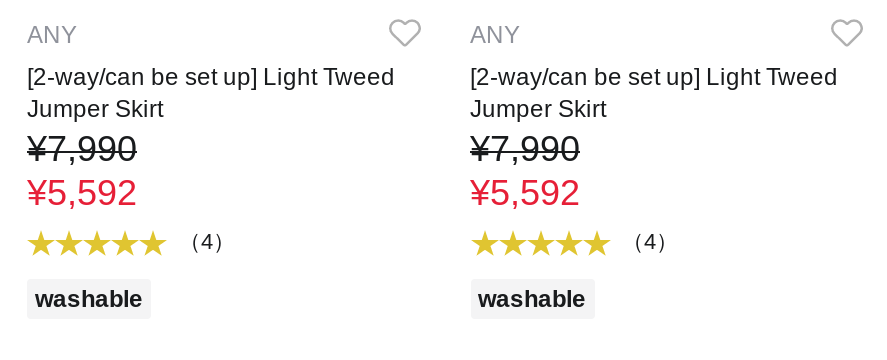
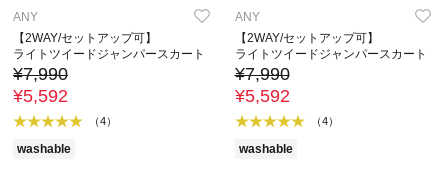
[27,62,395,122] [2-way/can be set up] Light Tweed | Jumper Skirt -> [13,31,205,61] 【2WAY/セットアップ可】 | ライトツイードジャンパースカート
[470,62,838,122] [2-way/can be set up] Light Tweed | Jumper Skirt -> [234,31,426,61] 【2WAY/セットアップ可】 | ライトツイードジャンパースカート

